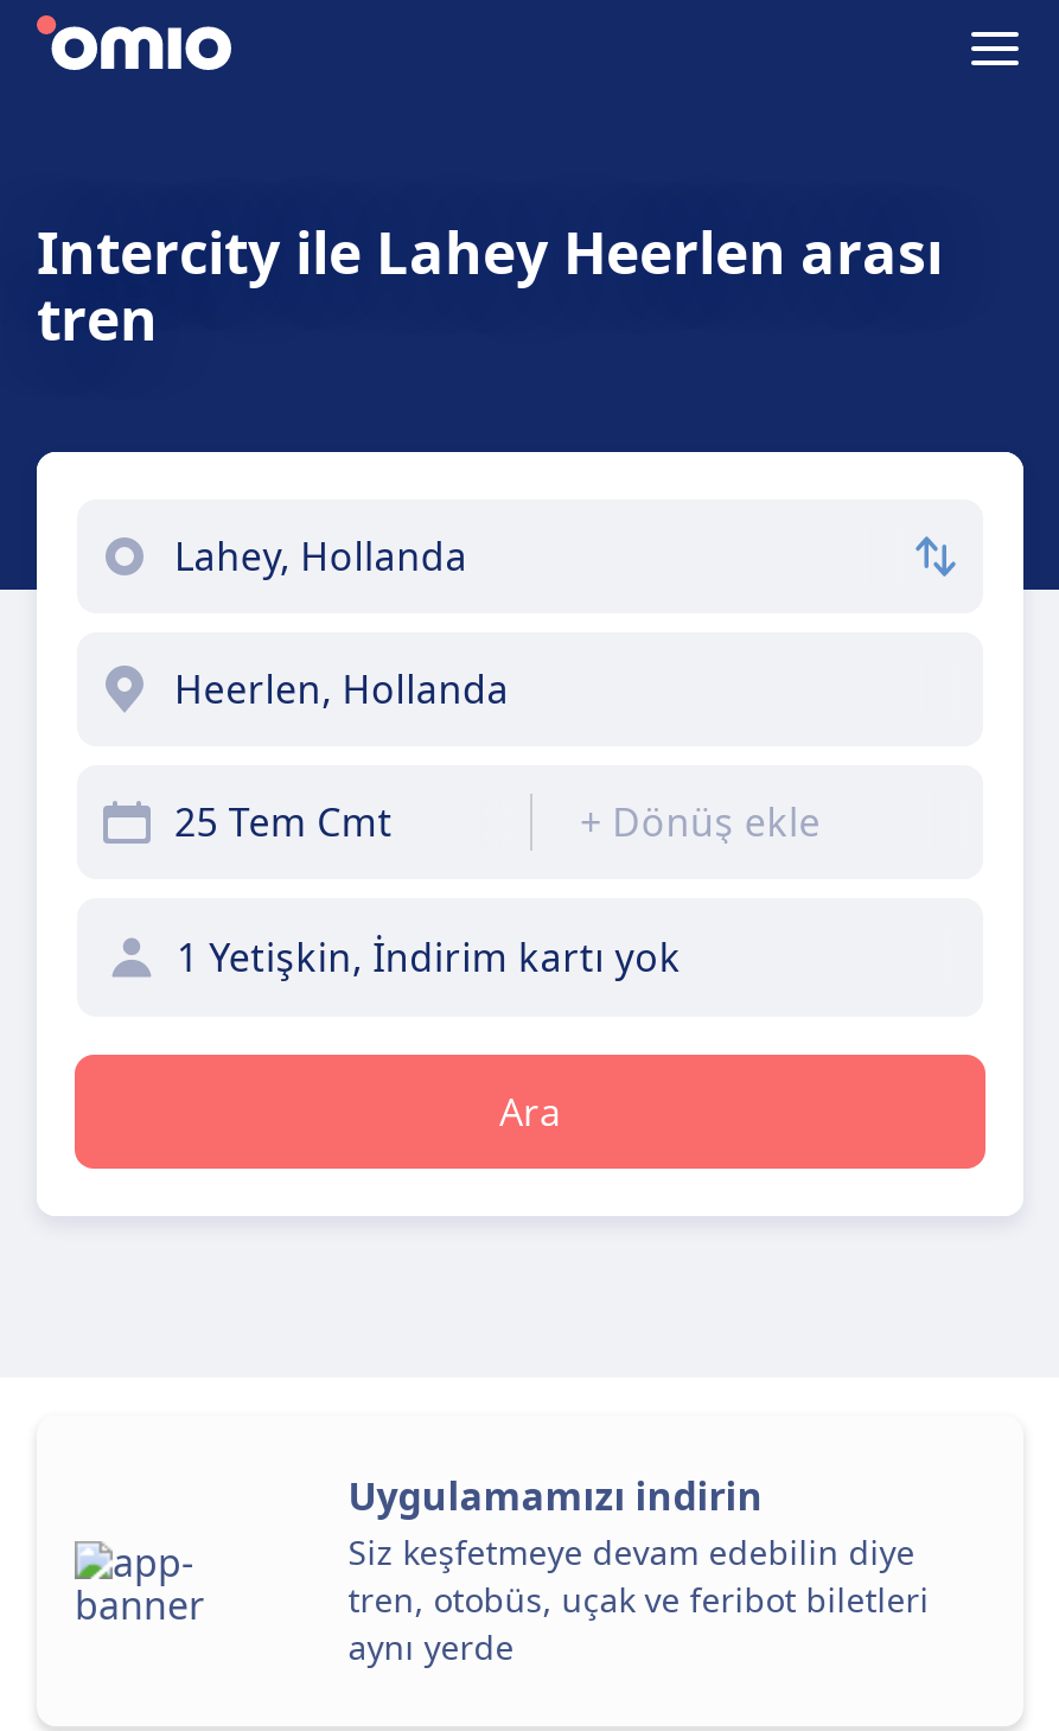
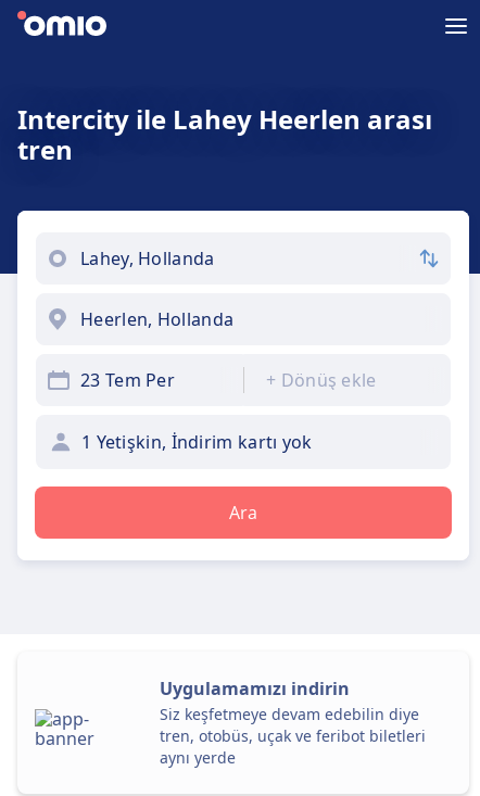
[174,796,393,848] 25 Tem Cmt -> [80,368,175,392] 23 Tem Per

